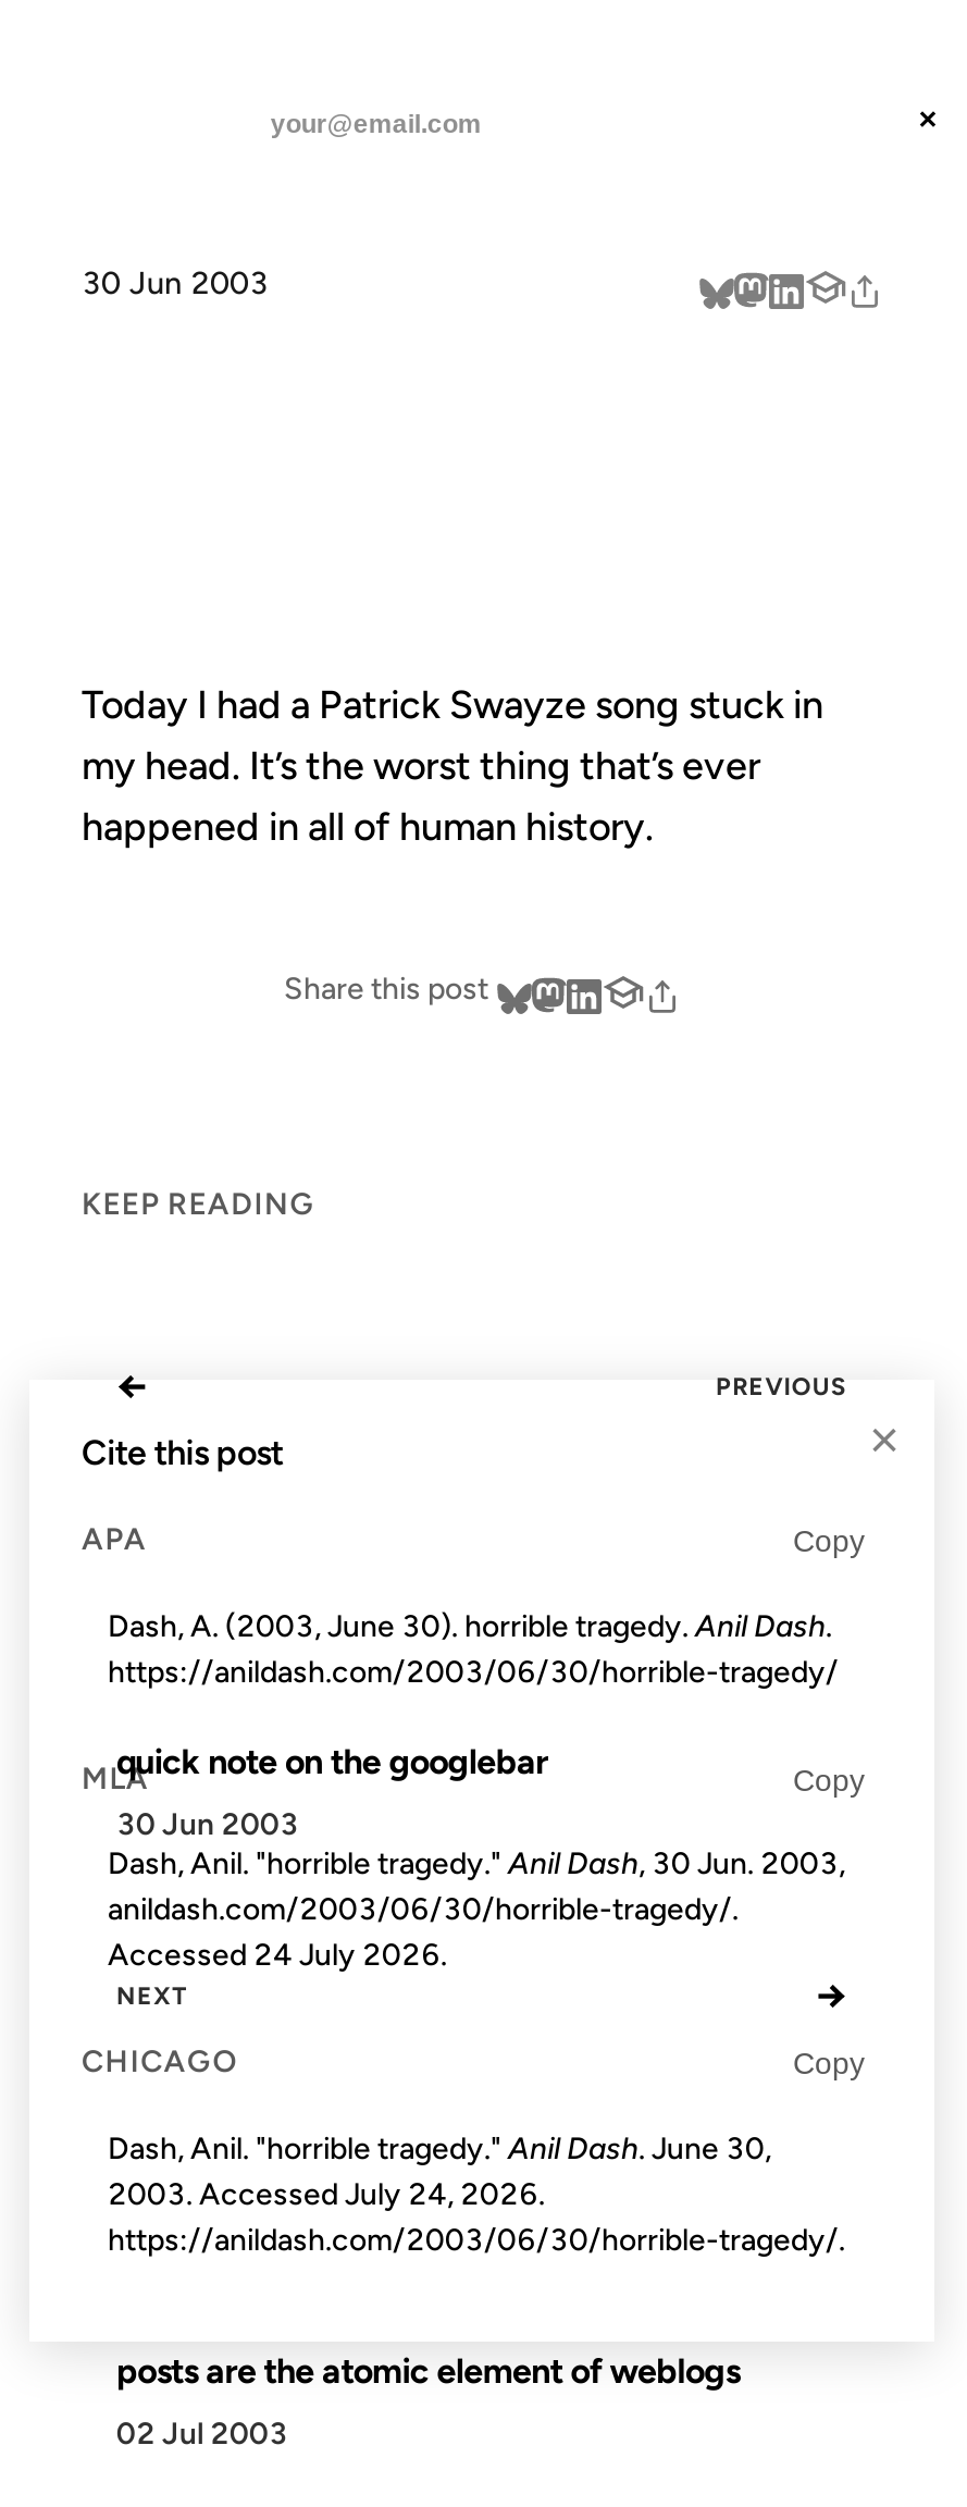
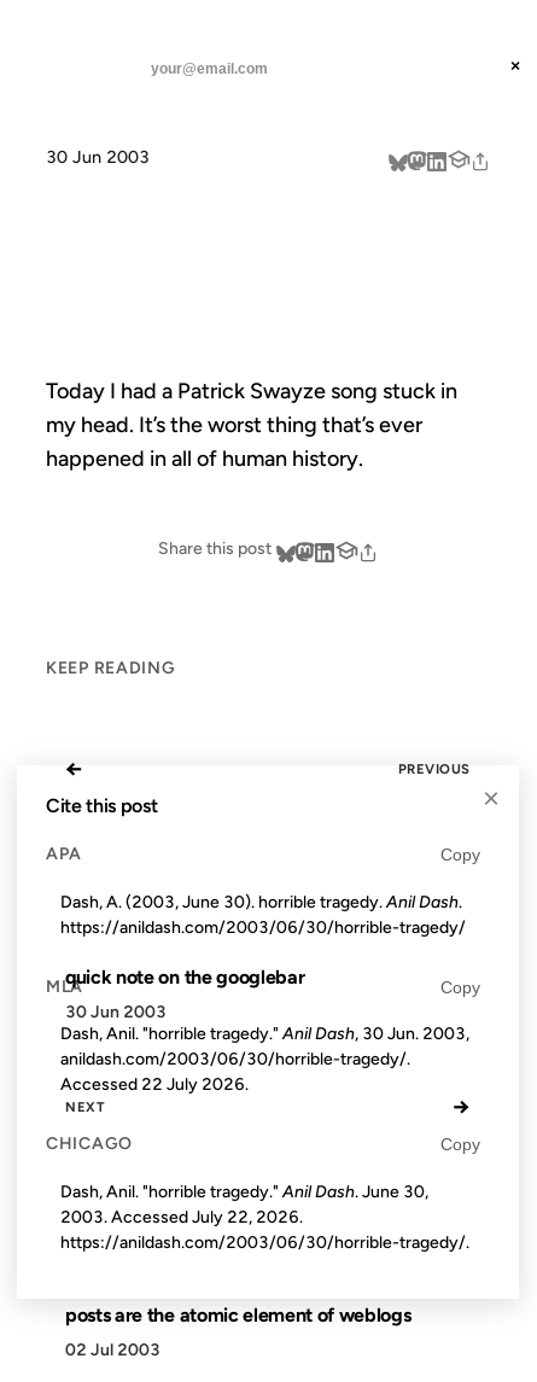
[108,1937,447,1974] Accessed 24 July 2026. -> [60,1075,249,1095] Accessed 22 July 2026.
[108,2176,545,2213] 2003. Accessed July 24, 2026. -> [60,1207,303,1227] 2003. Accessed July 22, 2026.

